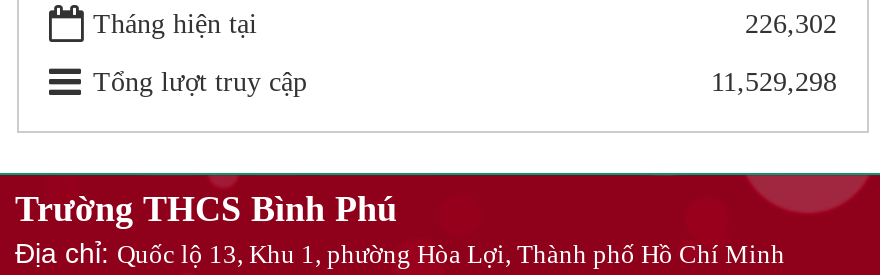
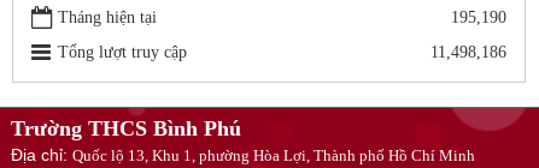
[745,8,837,38] 226,302 -> [451,8,506,26] 195,190
[711,66,837,96] 11,529,298 -> [430,43,506,61] 11,498,186

